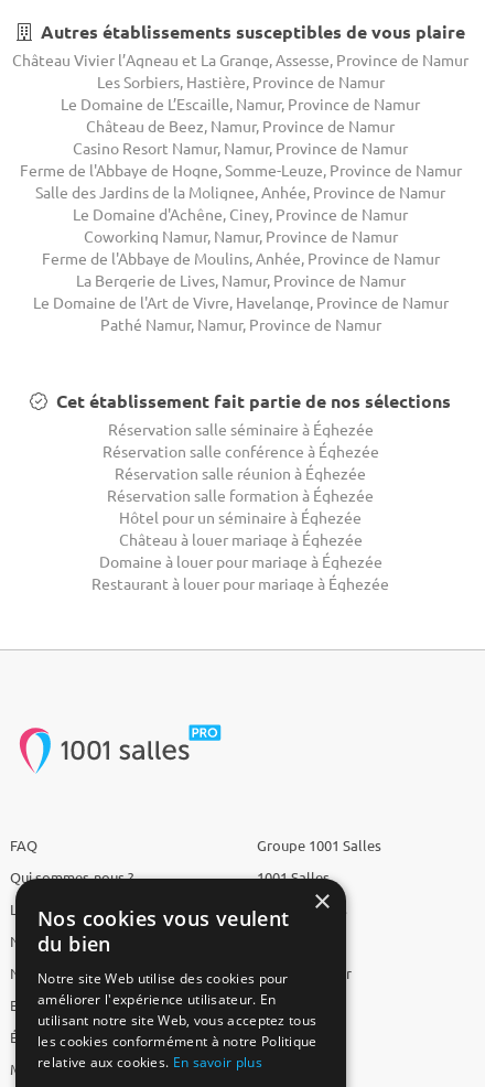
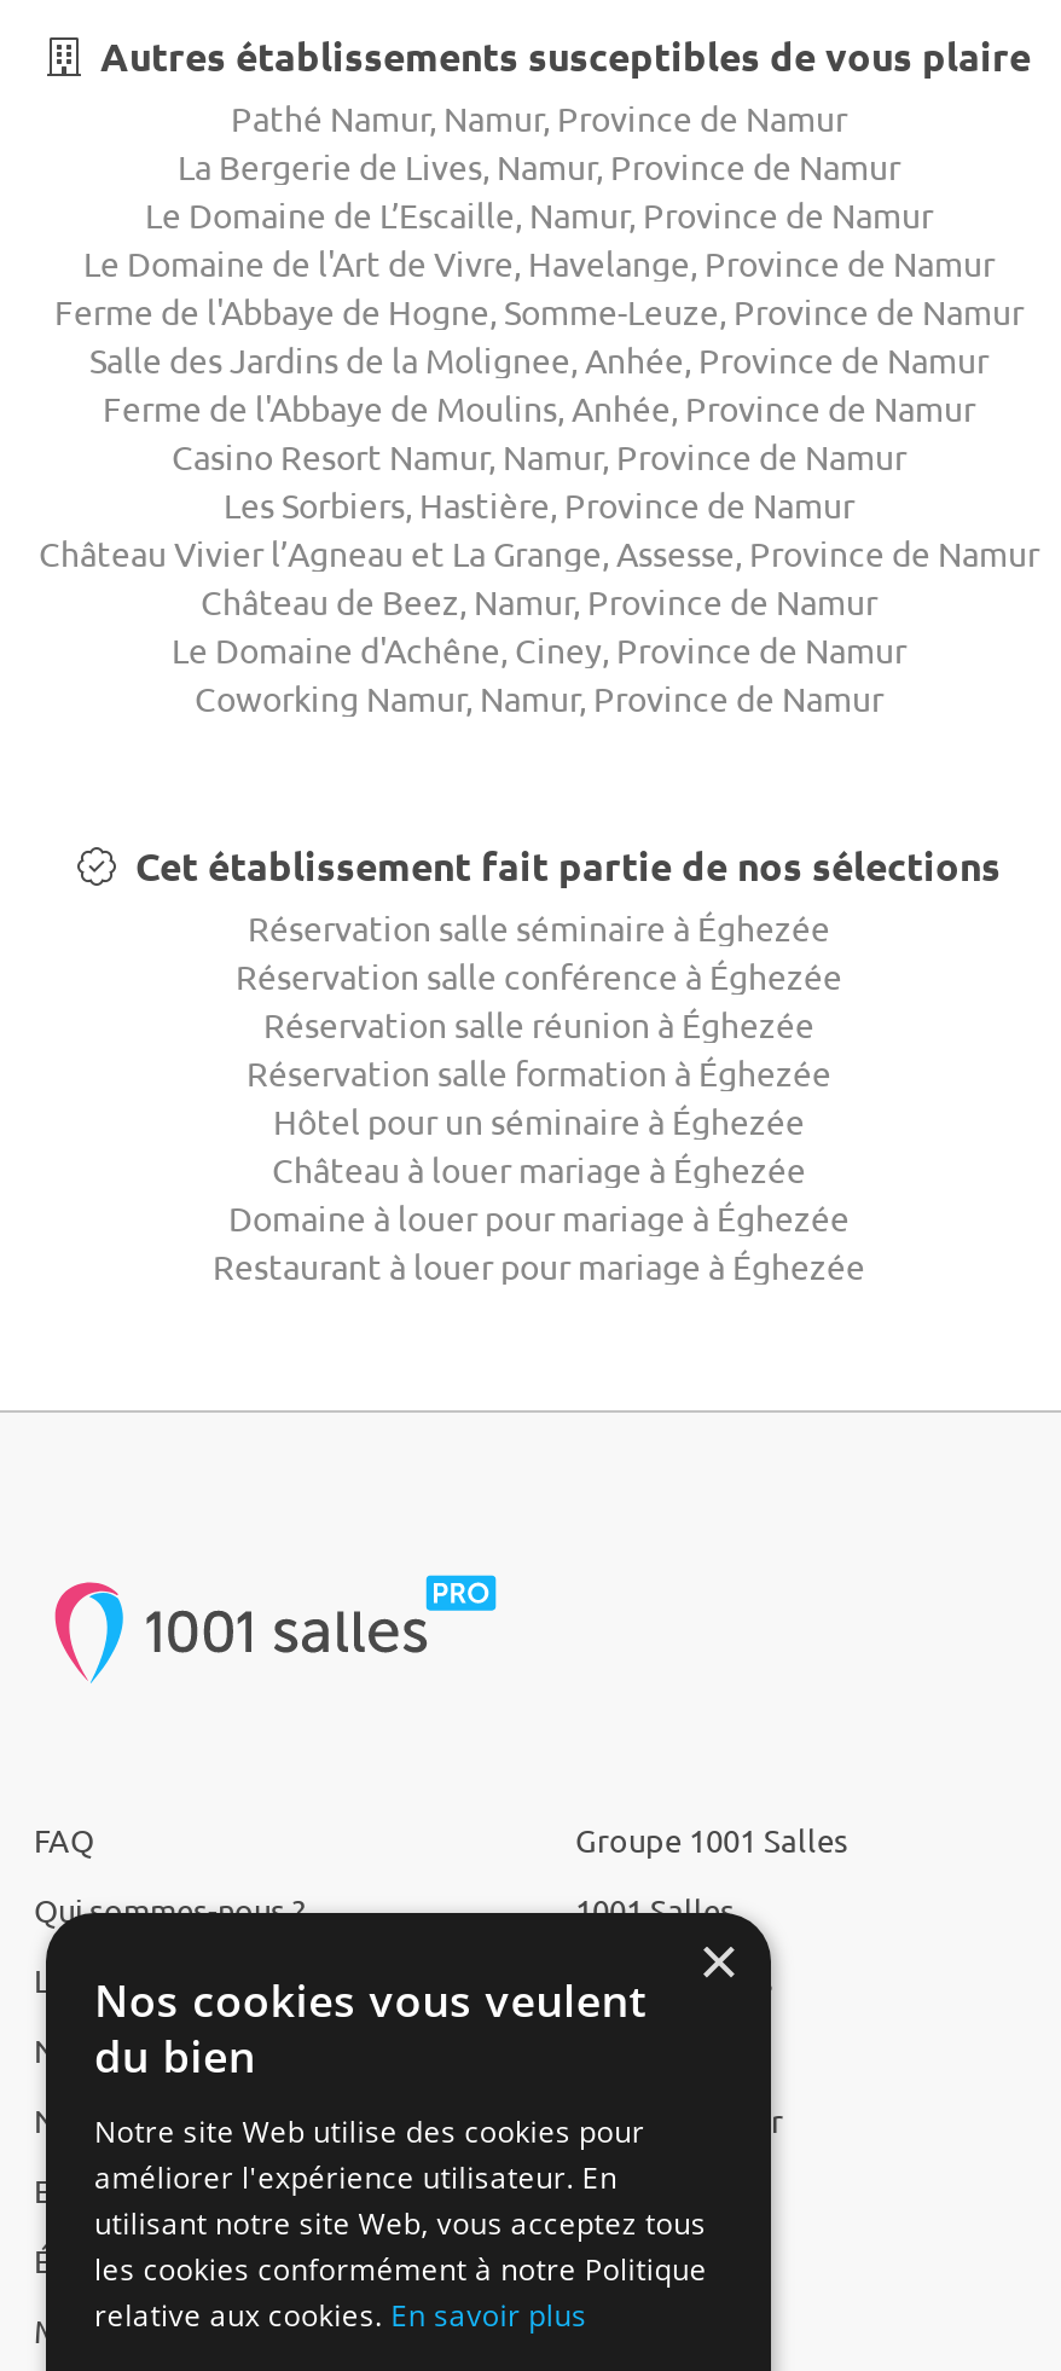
moved [12,50,468,92] -> [39,481,1039,573]: Château Vivier l’Agneau et La Grange, Assesse, Province de Namur | Les Sorbiers, Hastière, Province de Namur
moved [73,116,408,158] -> [172,433,906,621]: Château de Beez, Namur, Province de Namur | Casino Resort Namur, Namur, Province de Namur
moved [19,160,461,202] -> [54,288,1024,379]: Ferme de l'Abbaye de Hogne, Somme-Leuze, Province de Namur | Salle des Jardins de la Molignee, Anhée, Province de Namur
moved [73,204,408,246] -> [172,626,906,718]: Le Domaine d'Achêne, Ciney, Province de Namur | Coworking Namur, Namur, Province de Namur
moved [41,248,439,268] -> [103,384,975,428]: Ferme de l'Abbaye de Moulins, Anhée, Province de Namur
moved [76,270,405,290] -> [178,143,900,186]: La Bergerie de Lives, Namur, Province de Namur
moved [33,292,448,312] -> [83,239,995,283]: Le Domaine de l'Art de Vivre, Havelange, Province de Namur
moved [100,314,381,334] -> [231,94,847,138]: Pathé Namur, Namur, Province de Namur

